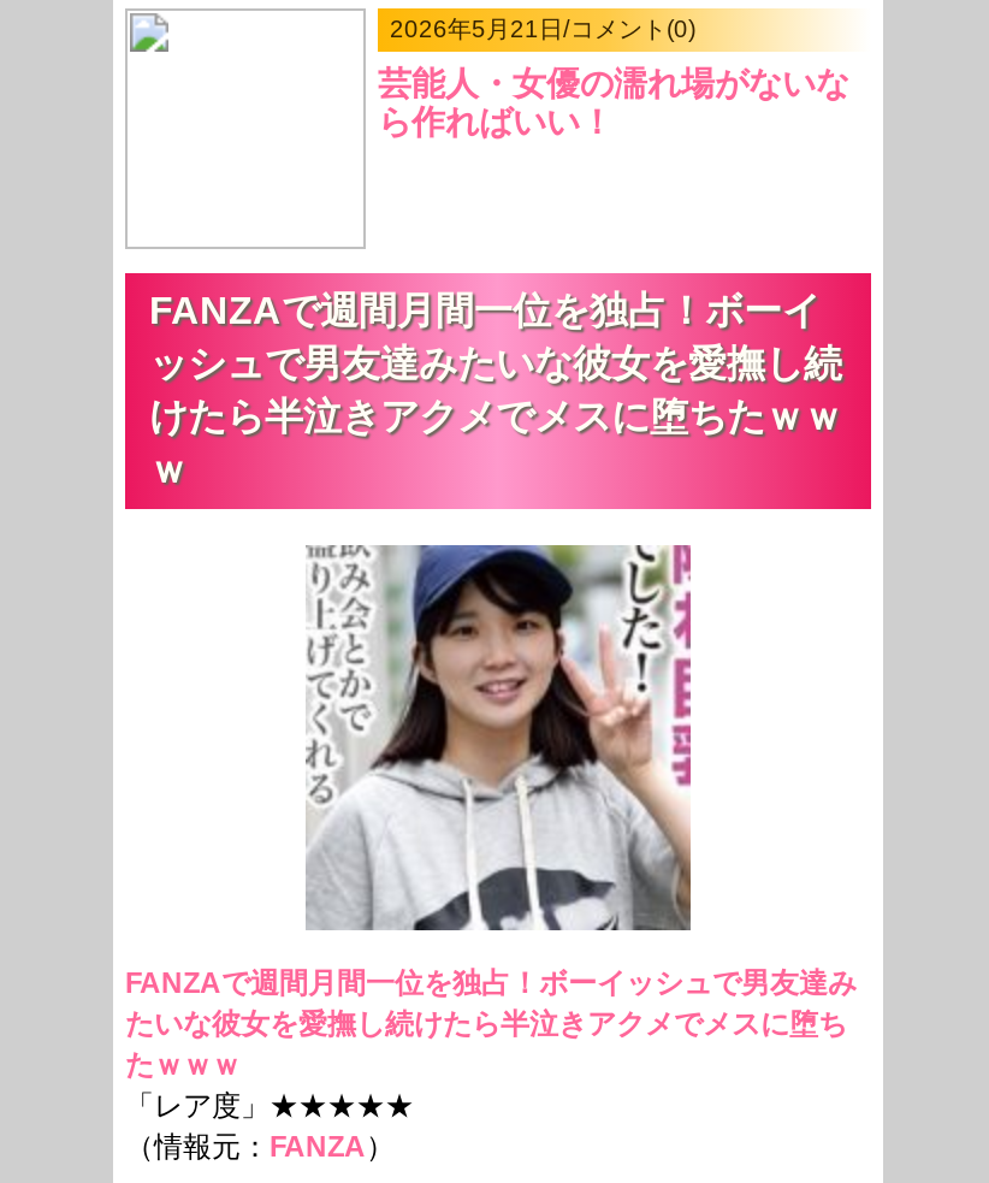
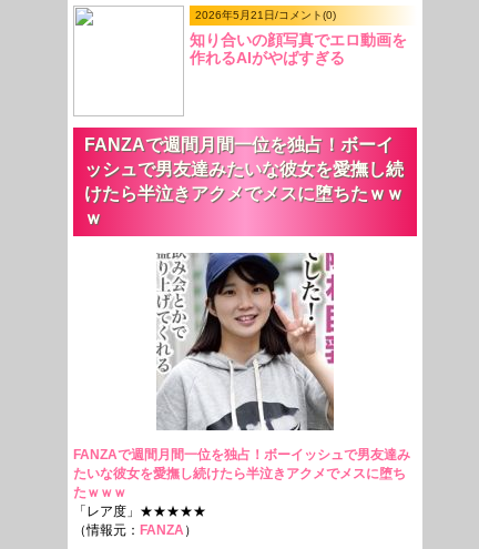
[378,64,849,141] 芸能人・女優の濡れ場がないな | ら作ればいい！ -> [190,31,407,67] 知り合いの顔写真でエロ動画を | 作れるAIがやばすぎる

